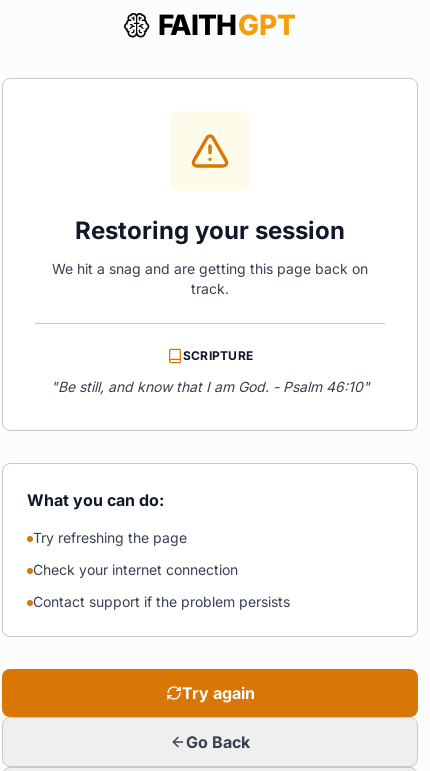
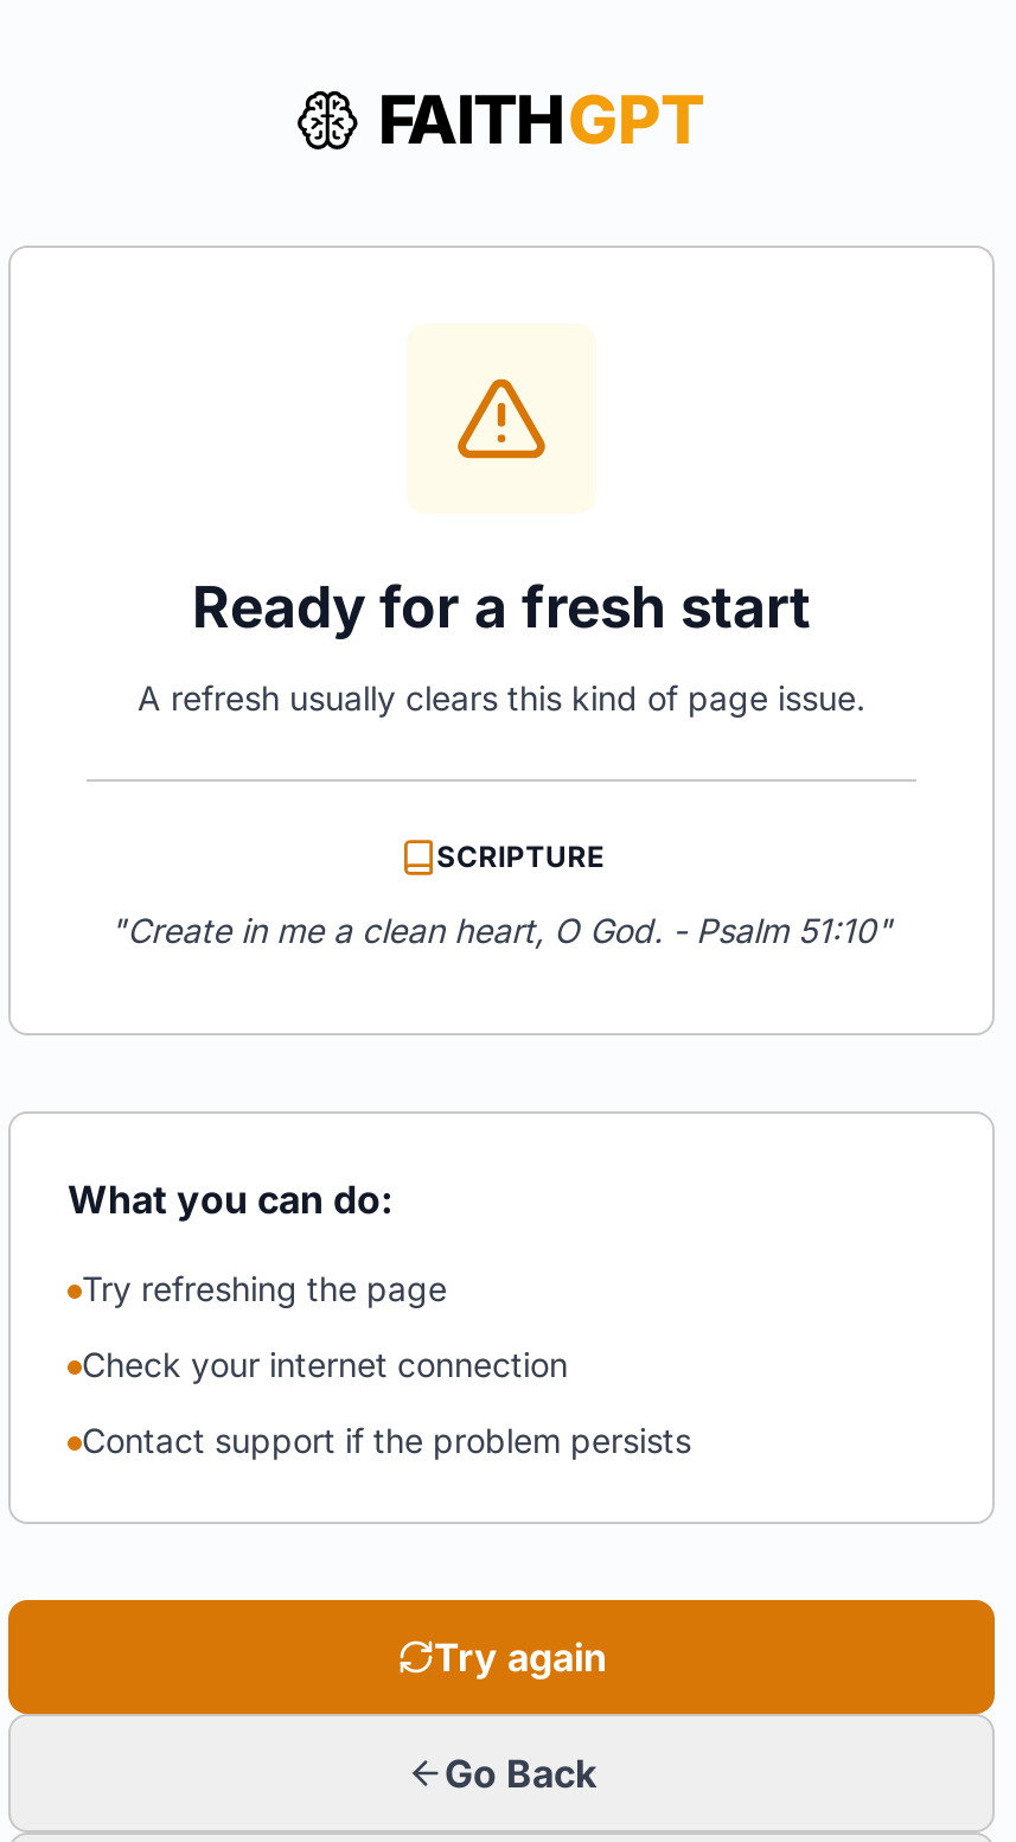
[75,216,345,245] Restoring your session -> [192,573,811,642] Ready for a fresh start
[52,260,368,297] We hit a snag and are getting this page back on | track. -> [138,677,865,718] A refresh usually clears this kind of page issue.
[50,378,369,395] " Be still, and know that I am God. - Psalm 46:10" -> [110,910,893,950] " Create in me a clean heart, O God. - Psalm 51:10"

